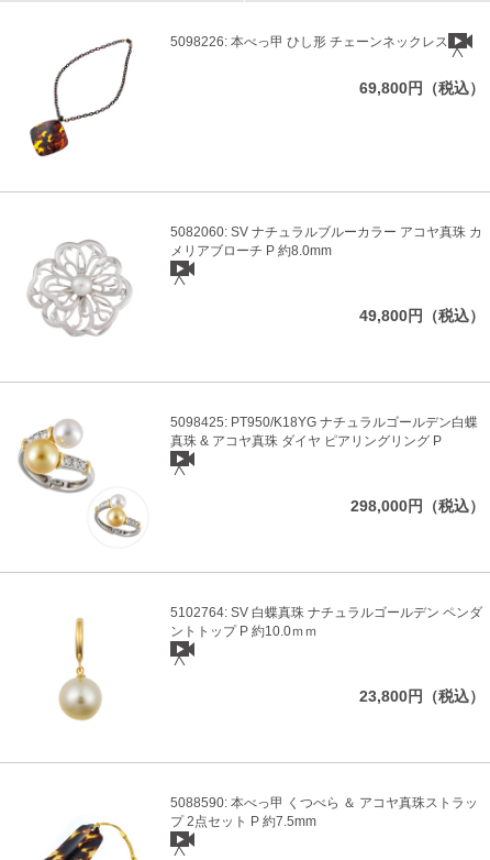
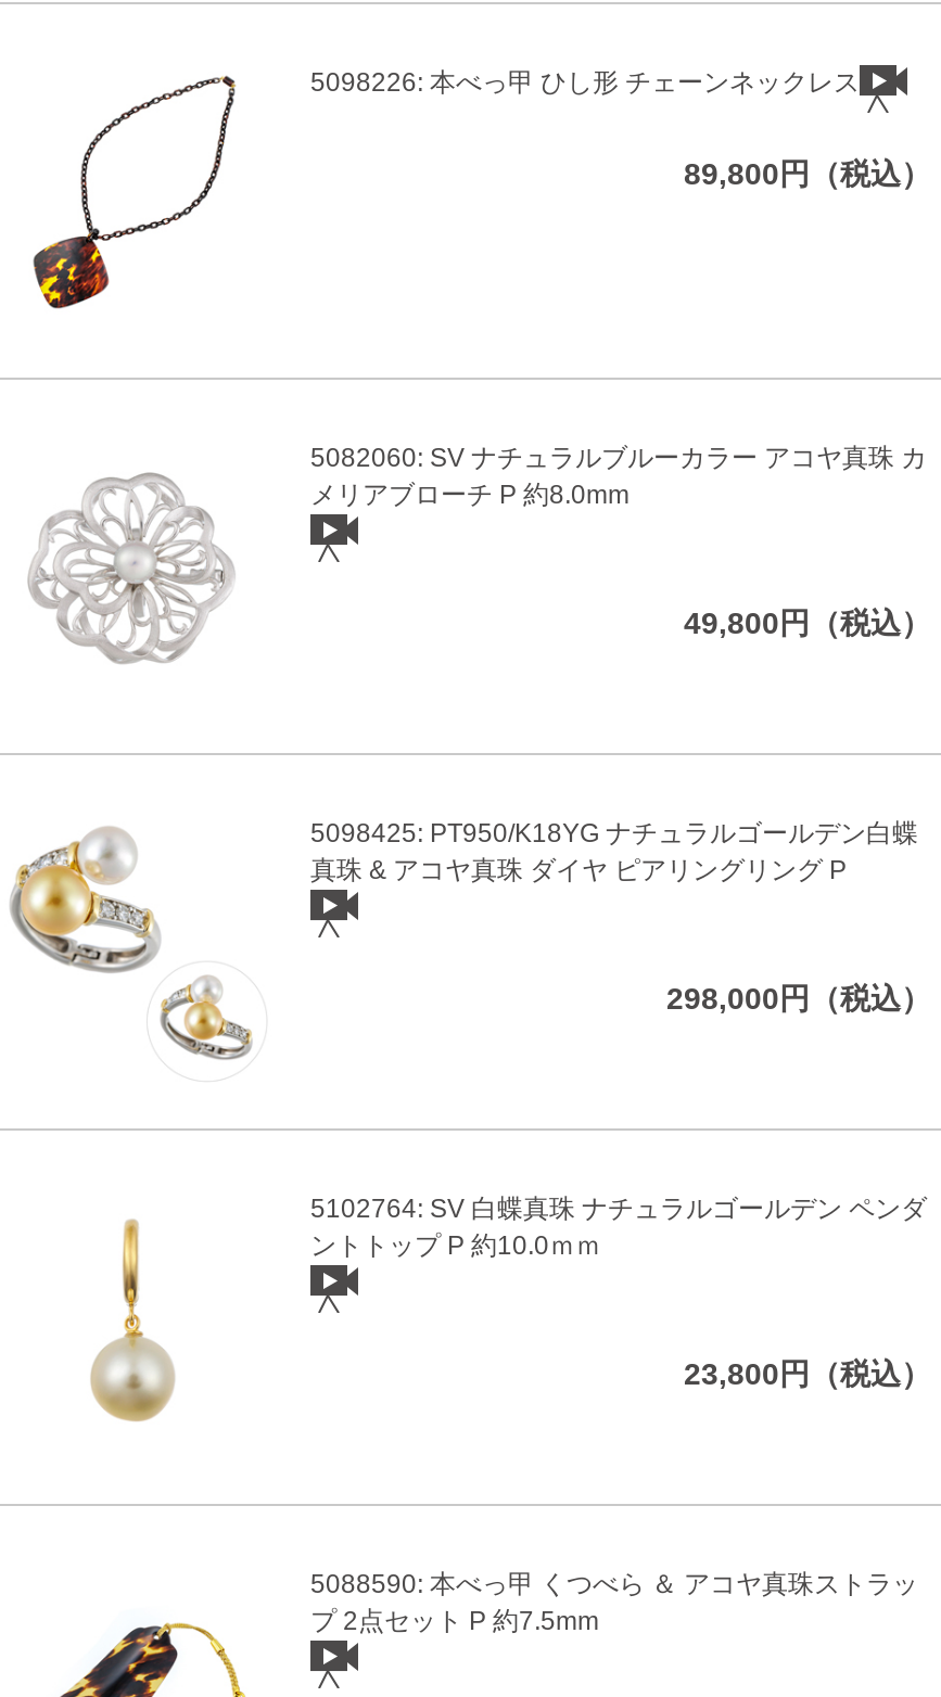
[359,79,485,97] 69,800円（税込） -> [684,156,931,191] 89,800円（税込）

